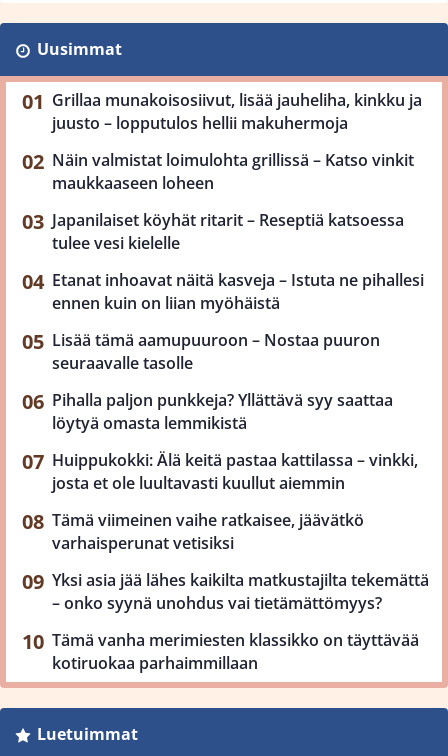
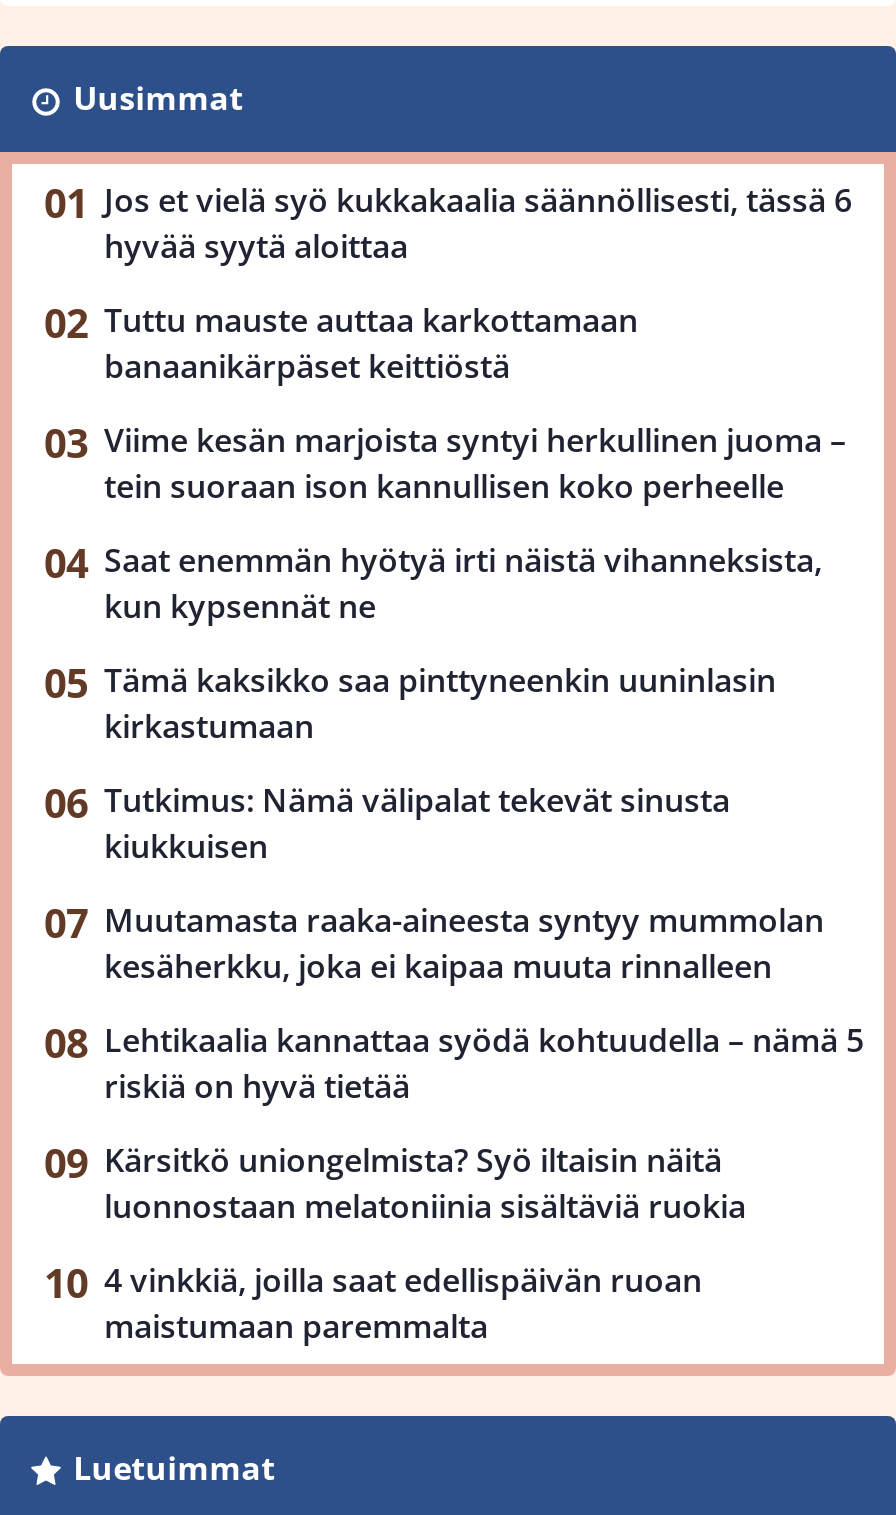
[52,89,422,134] Grillaa munakoisosiivut, lisää jauheliha, kinkku ja | juusto – lopputulos hellii makuhermoja -> [104,178,852,268] Jos et vielä syö kukkakaalia säännöllisesti, tässä 6 | hyvää syytä aloittaa
[52,149,414,194] Näin valmistat loimulohta grillissä – Katso vinkit | maukkaaseen loheen -> [104,298,638,388] Tuttu mauste auttaa karkottamaan | banaanikärpäset keittiöstä
[52,209,404,254] Japanilaiset köyhät ritarit – Reseptiä katsoessa | tulee vesi kielelle -> [104,418,846,508] Viime kesän marjoista syntyi herkullinen juoma – | tein suoraan ison kannullisen koko perheelle
[52,269,424,314] Etanat inhoavat näitä kasveja – Istuta ne pihallesi | ennen kuin on liian myöhäistä -> [104,538,822,628] Saat enemmän hyötyä irti näistä vihanneksista, | kun kypsennät ne
[52,329,380,374] Lisää tämä aamupuuroon – Nostaa puuron | seuraavalle tasolle -> [104,658,776,748] Tämä kaksikko saa pinttyneenkin uuninlasin | kirkastumaan
[52,389,393,434] Pihalla paljon punkkeja? Yllättävä syy saattaa | löytyä omasta lemmikistä -> [104,778,730,868] Tutkimus: Nämä välipalat tekevät sinusta | kiukkuisen
[52,449,418,494] Huippukokki: Älä keitä pastaa kattilassa – vinkki, | josta et ole luultavasti kuullut aiemmin -> [104,898,824,988] Muutamasta raaka-aineesta syntyy mummolan | kesäherkku, joka ei kaipaa muuta rinnalleen
[52,509,364,554] Tämä viimeinen vaihe ratkaisee, jäävätkö | varhaisperunat vetisiksi -> [104,1018,864,1108] Lehtikaalia kannattaa syödä kohtuudella – nämä 5 | riskiä on hyvä tietää
[52,569,429,614] Yksi asia jää lähes kaikilta matkustajilta tekemättä | – onko syynä unohdus vai tietämättömyys? -> [104,1138,746,1228] Kärsitkö uniongelmista? Syö iltaisin näitä | luonnostaan melatoniinia sisältäviä ruokia
[52,629,419,674] Tämä vanha merimiesten klassikko on täyttävää | kotiruokaa parhaimmillaan -> [104,1258,702,1348] 4 vinkkiä, joilla saat edellispäivän ruoan | maistumaan paremmalta

